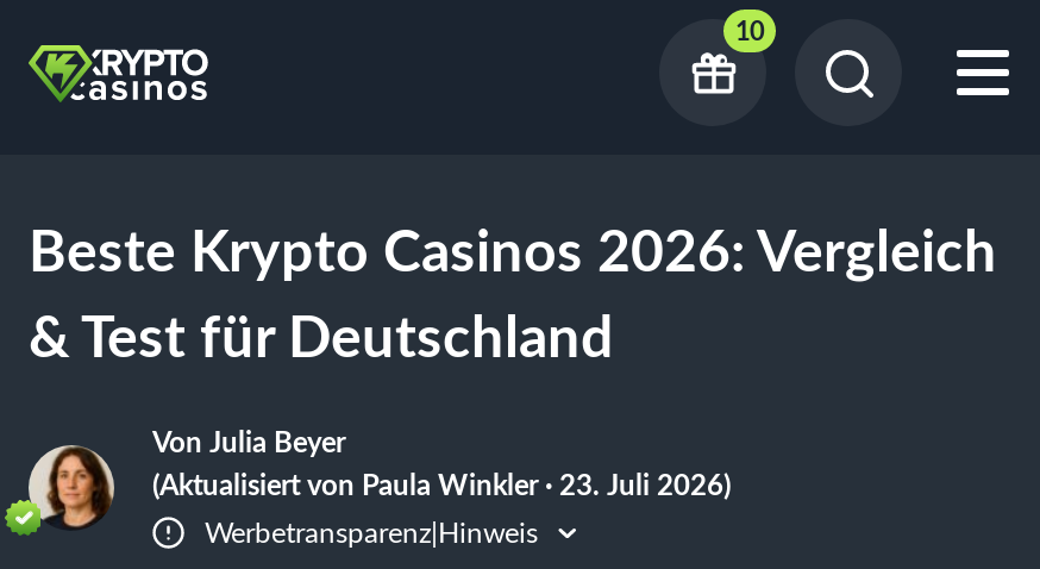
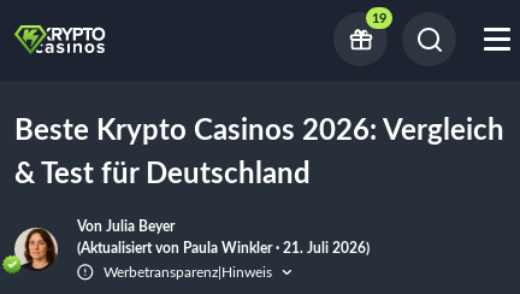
[735,18,764,44] 10 -> [372,11,386,25] 19
[152,471,731,500] (Aktualisiert von Paula Winkler · 23. Juli 2026) -> [77,241,370,255] (Aktualisiert von Paula Winkler · 21. Juli 2026)

